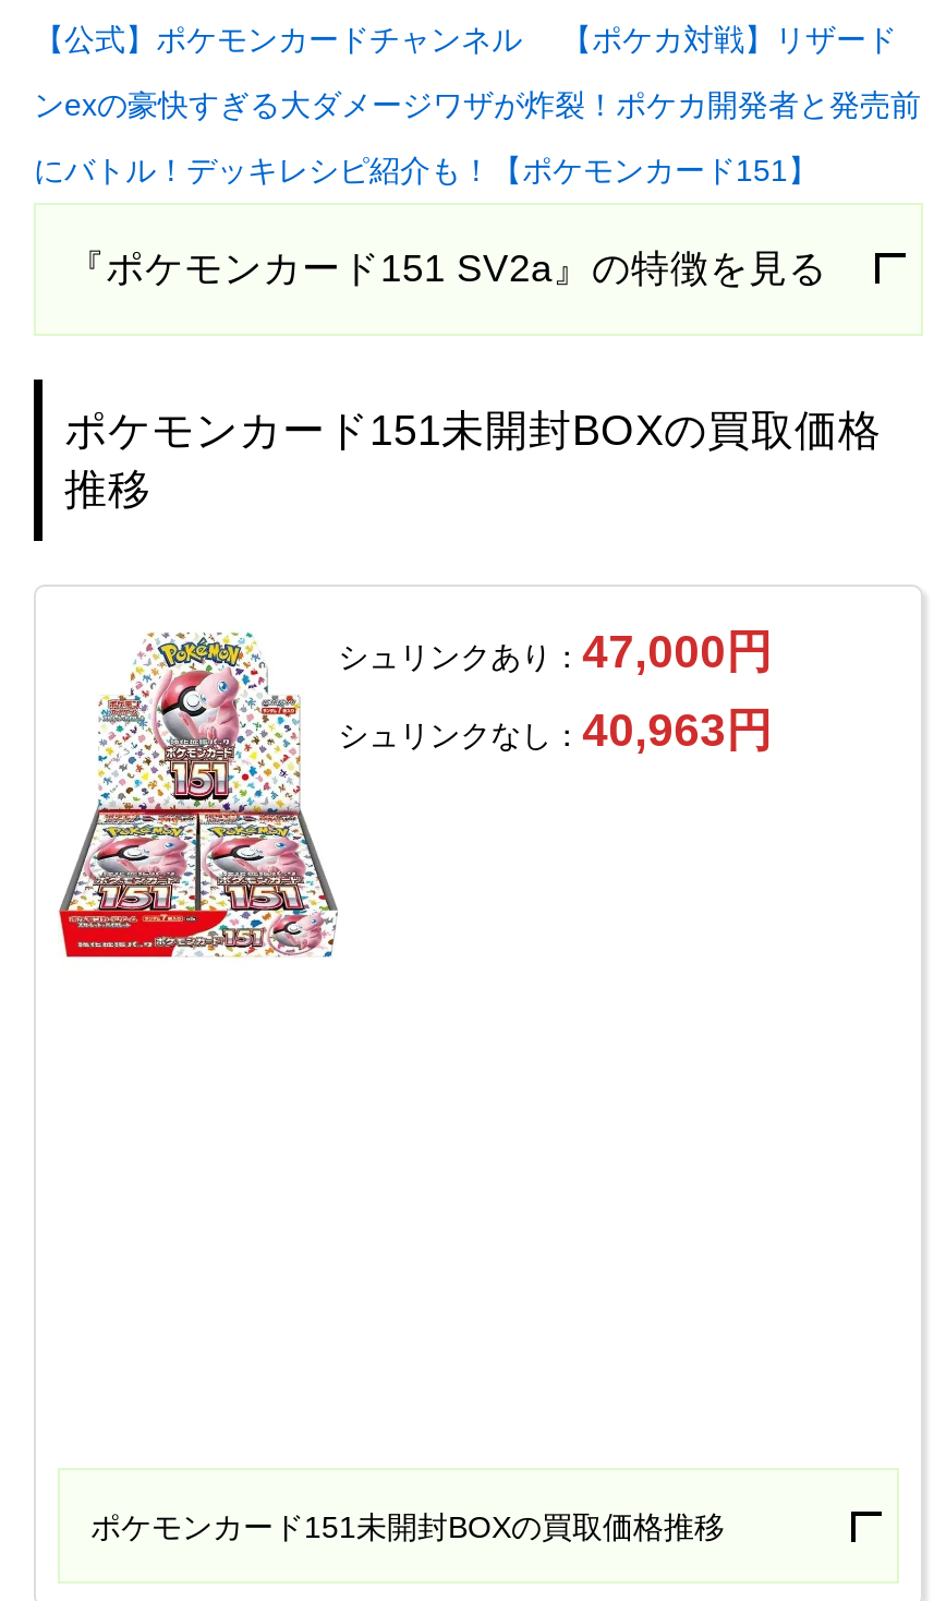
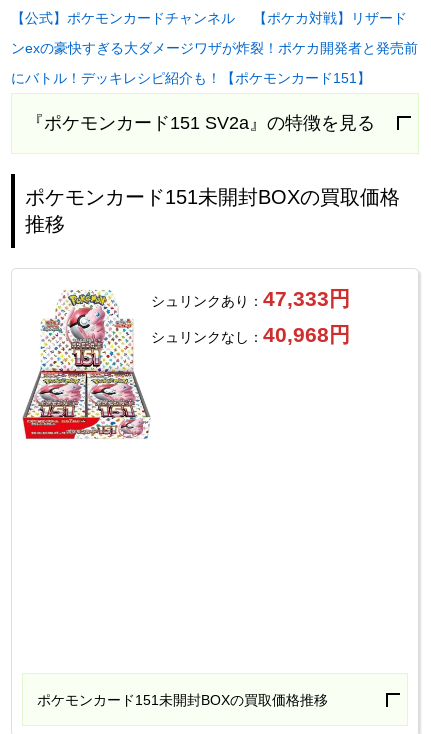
[338,627,772,677] シュリンクあり：47,000円 -> [151,287,350,310] シュリンクあり：47,333円
[338,705,772,755] シュリンクなし：40,963円 -> [151,323,350,346] シュリンクなし：40,968円

